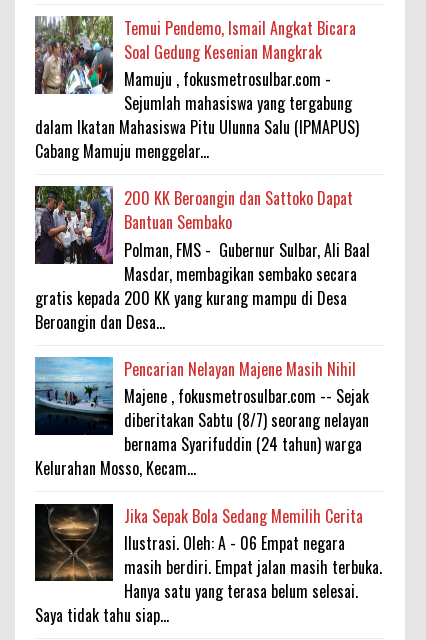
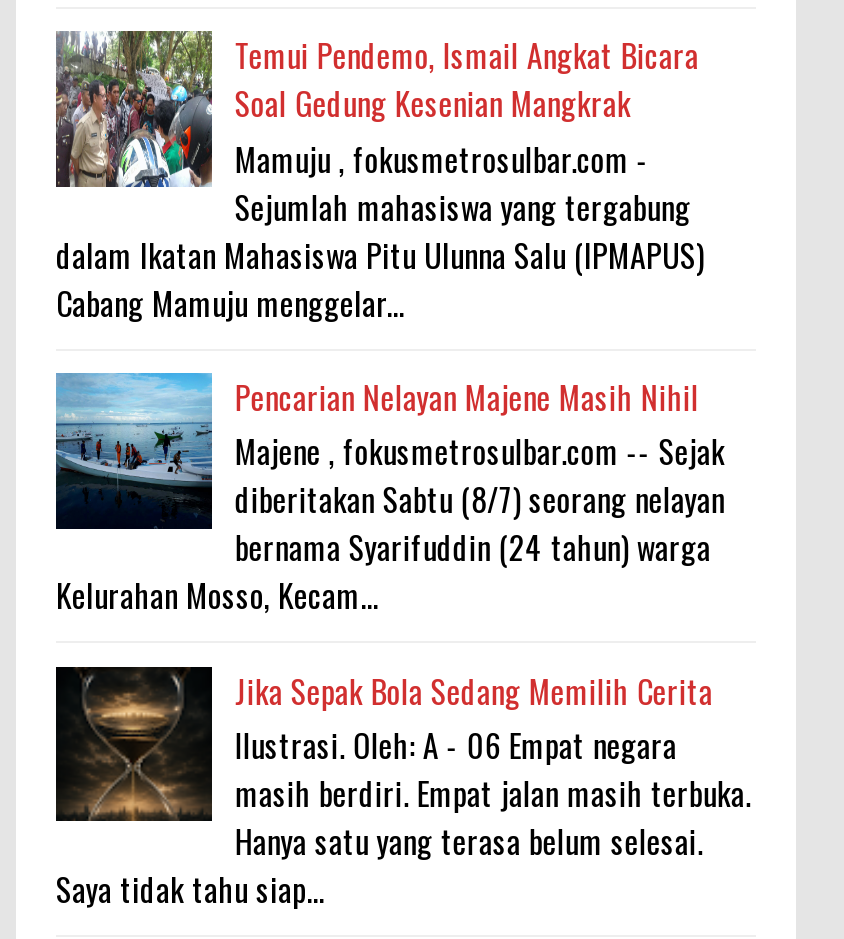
[34,185,370,334] [image] | 200 KK Beroangin dan Sattoko Dapat | Bantuan Sembako | Polman, FMS - Gubernur Sulbar, Ali Baal | Masdar, membagikan sembako secara | gratis kepada 200 KK yang kurang mampu di Desa | Beroangin dan Desa... -> none

